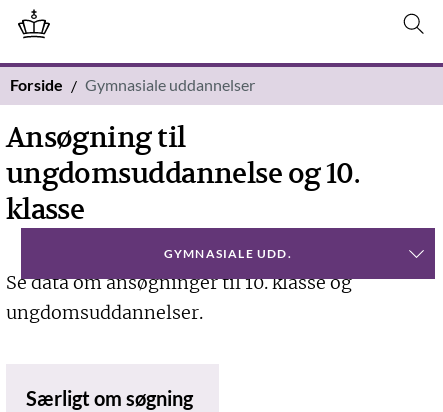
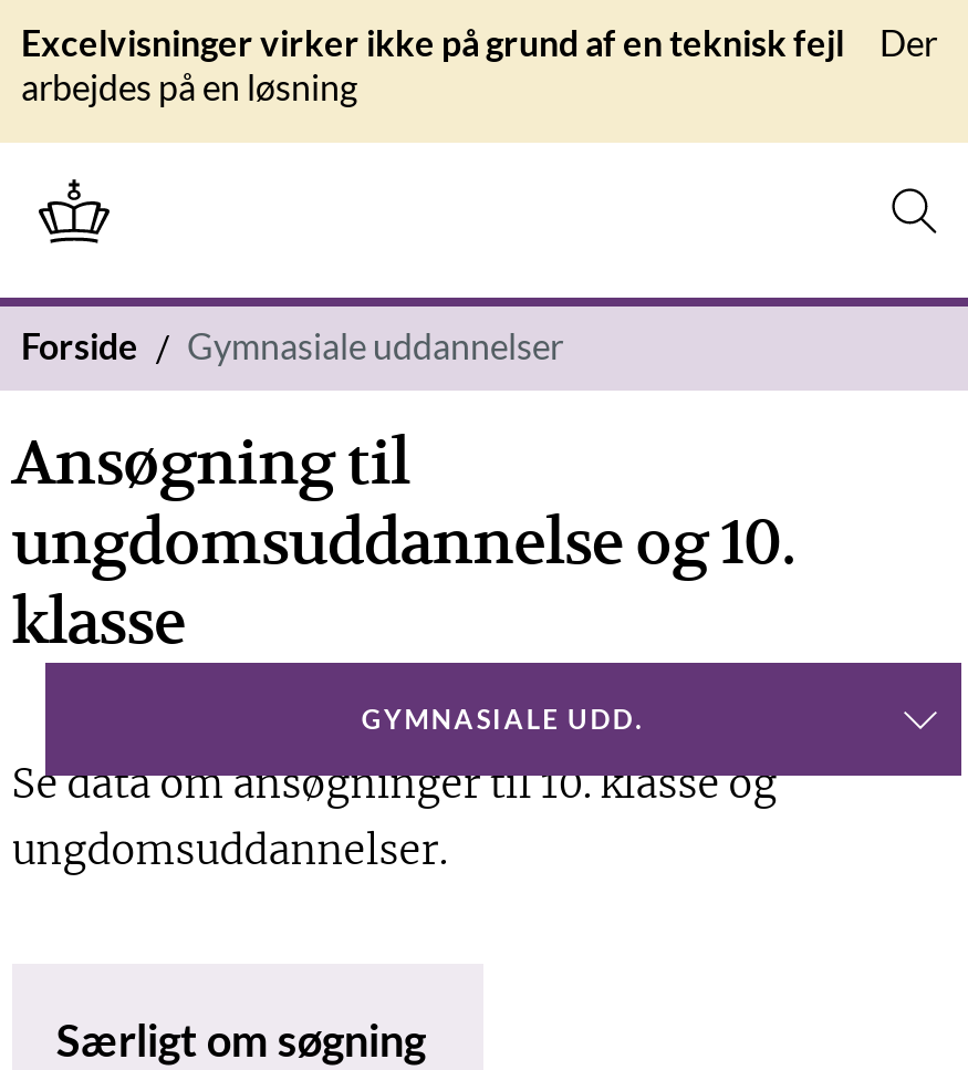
none -> [21,21,937,107] Excelvisninger virker ikke på grund af en teknisk fejl | Der | arbejdes på en løsning

